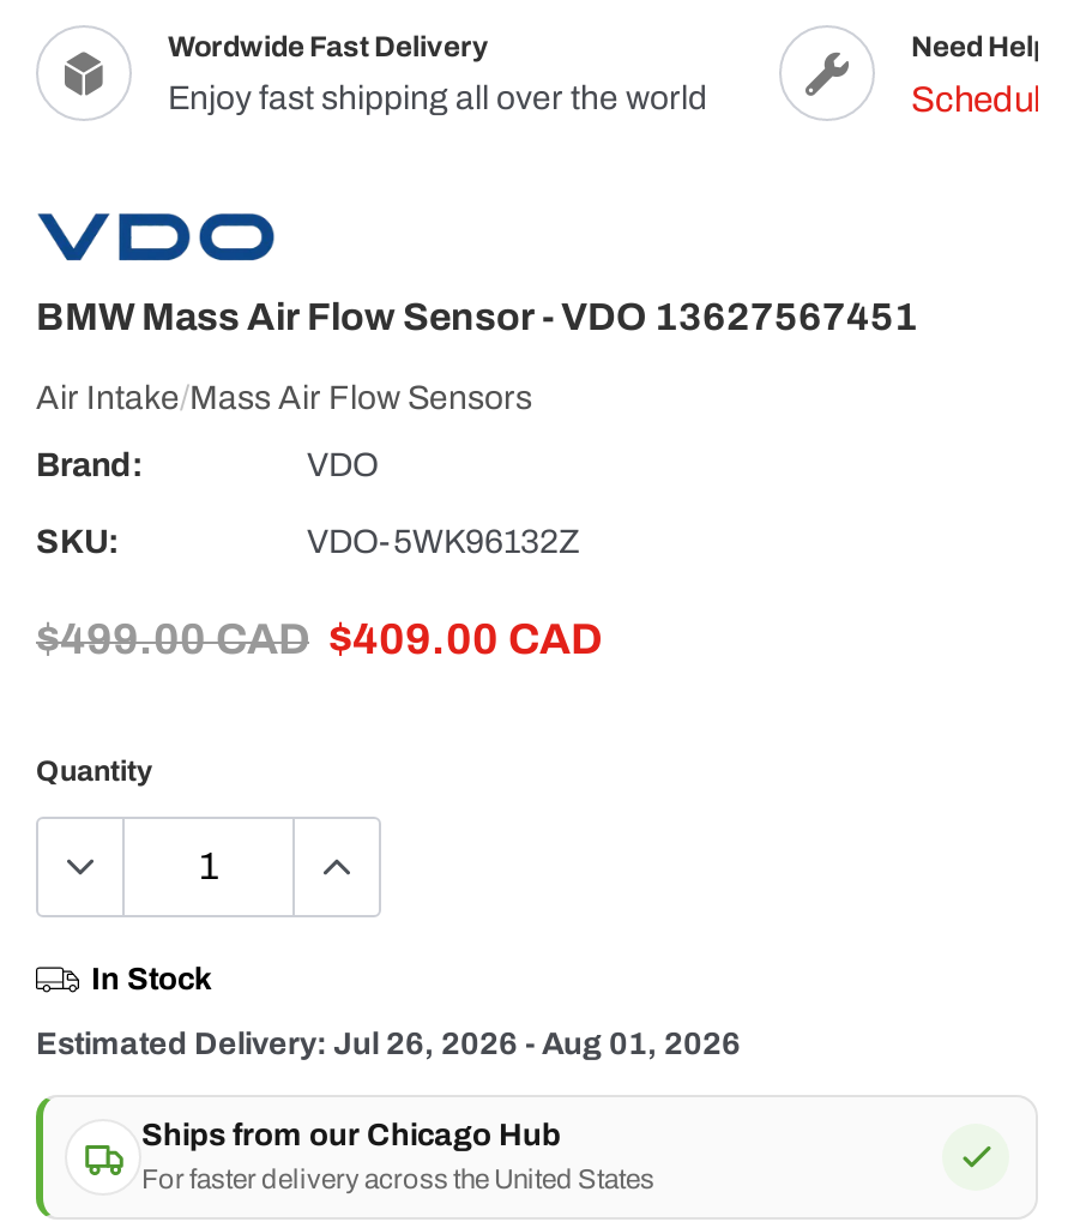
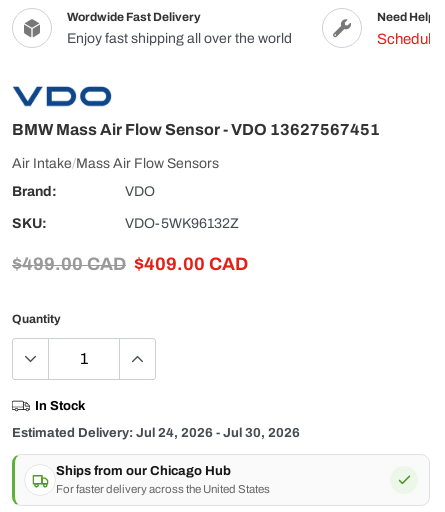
[36,1028,741,1062] Estimated Delivery: Jul 26, 2026 - Aug 01, 2026 -> [12,426,300,440] Estimated Delivery: Jul 24, 2026 - Jul 30, 2026

